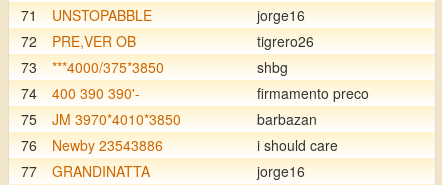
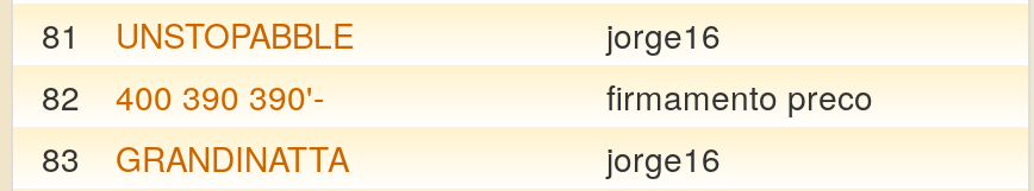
[21,5,152,25] 71 UNSTOPABBLE -> [42,11,354,58] 81 UNSTOPABBLE
[21,31,314,103] 72 | PRE,VER OB | tigrero26 | 73 | ***4000/375*3850 | shbg | 74 -> [42,72,80,120] 82
[21,109,338,181] 75 | JM 3970*4010*3850 | barbazan | 76 | Newby 23543886 | i should care | 77 -> [42,134,80,182] 83

